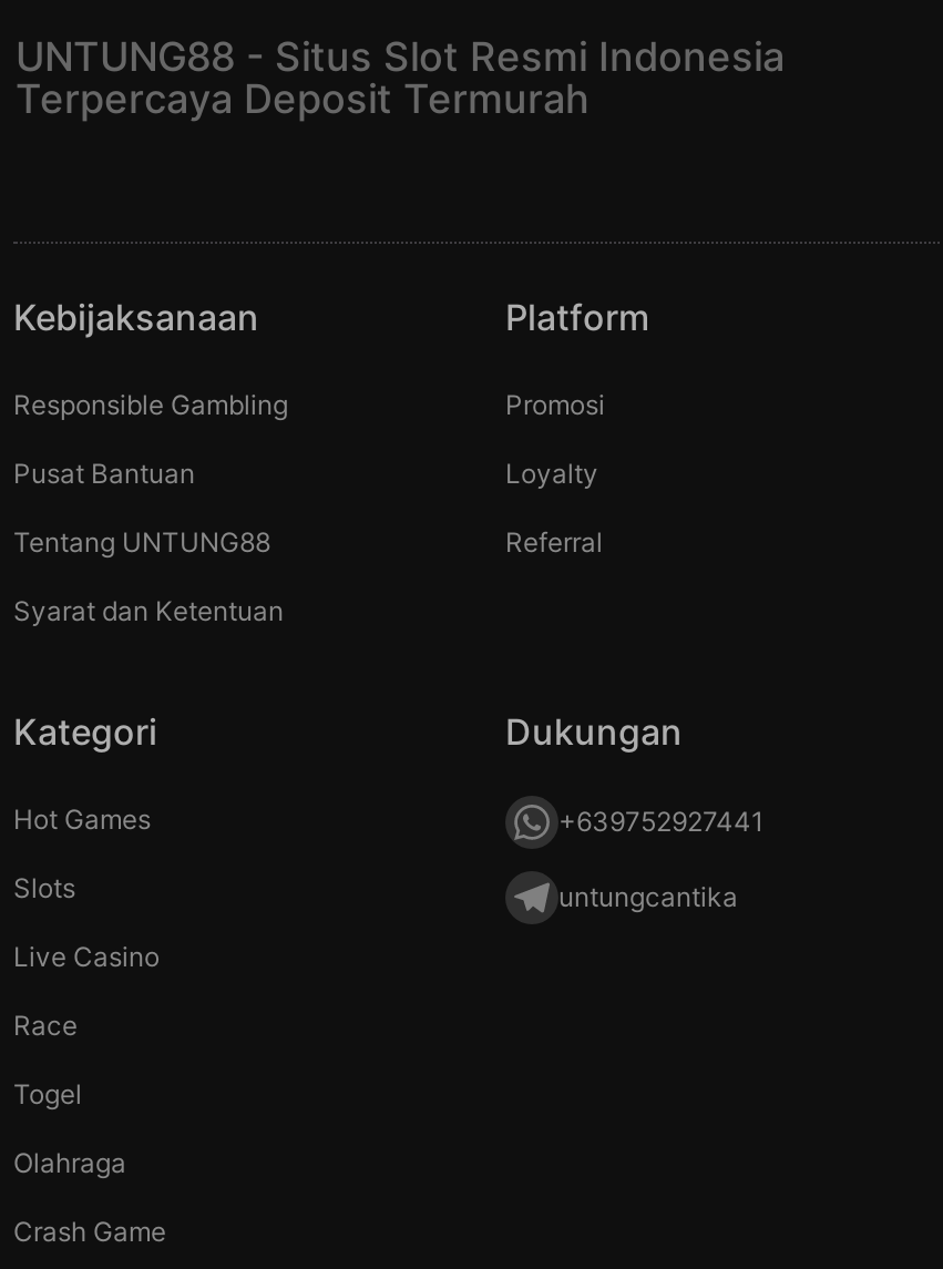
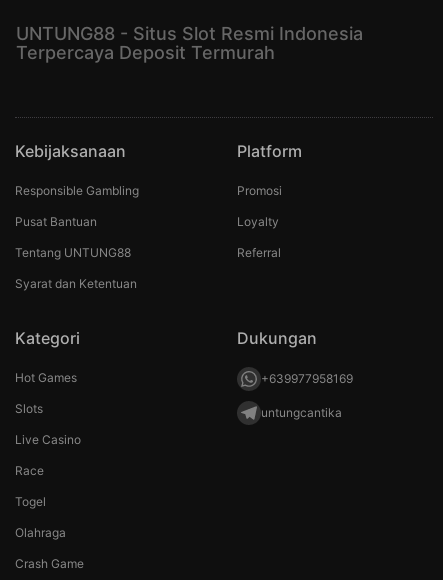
[558,805,765,838] +639752927441 -> [261,371,353,386] +639977958169

